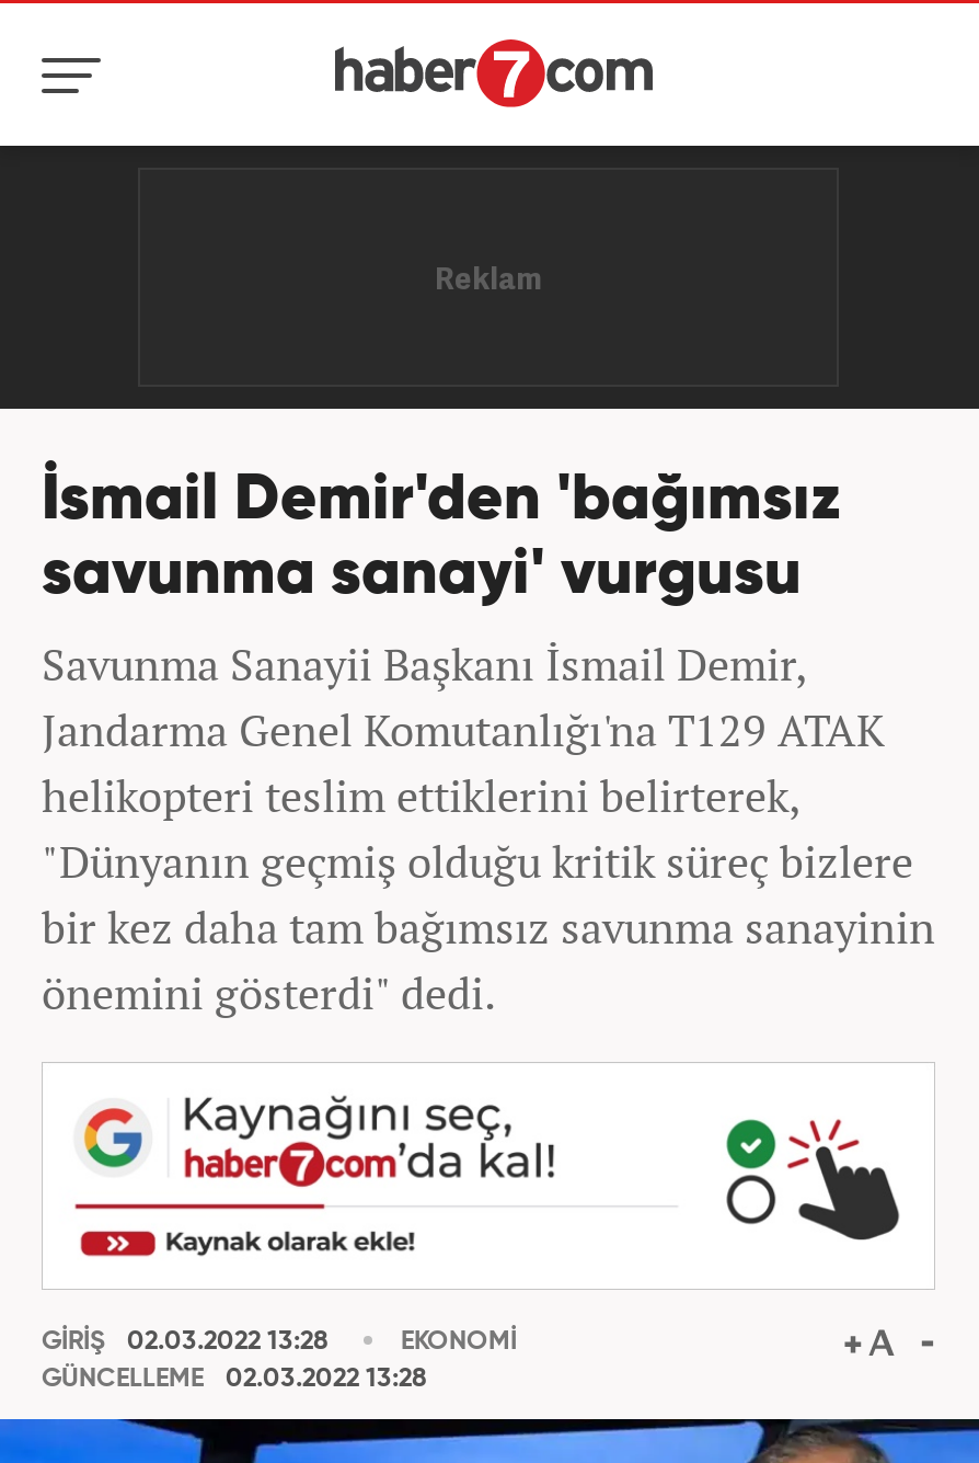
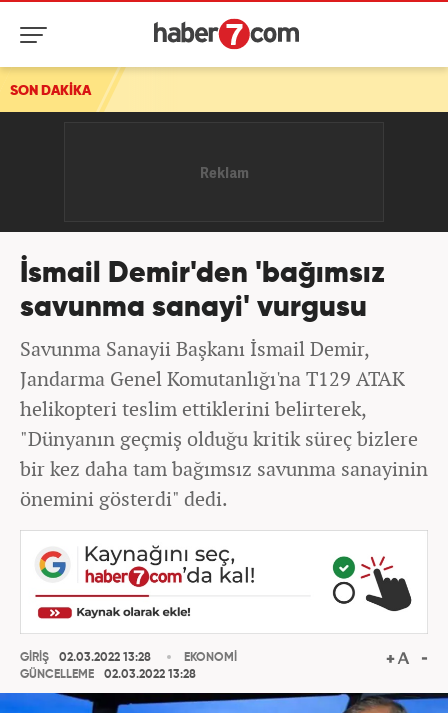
none -> [10,84,91,98] SON DAKİKA

